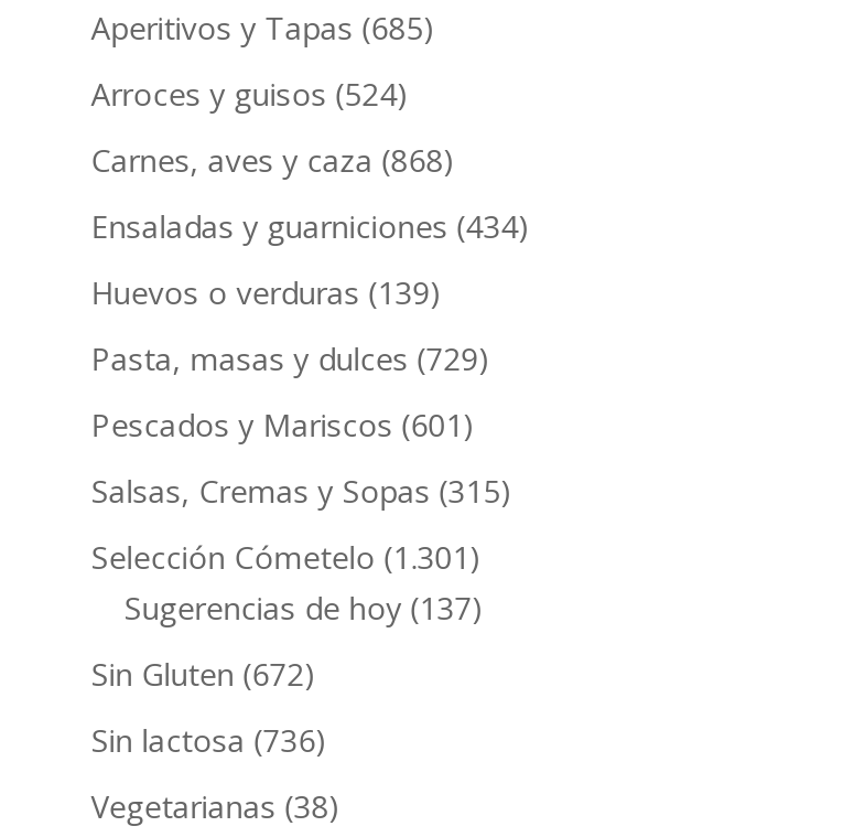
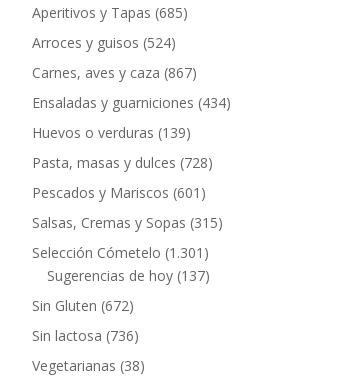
[91,139,455,181] Carnes, aves y caza (868) -> [32,63,197,82] Carnes, aves y caza (867)
[91,337,490,379] Pasta, masas y dulces (729) -> [32,153,213,172] Pasta, masas y dulces (728)

